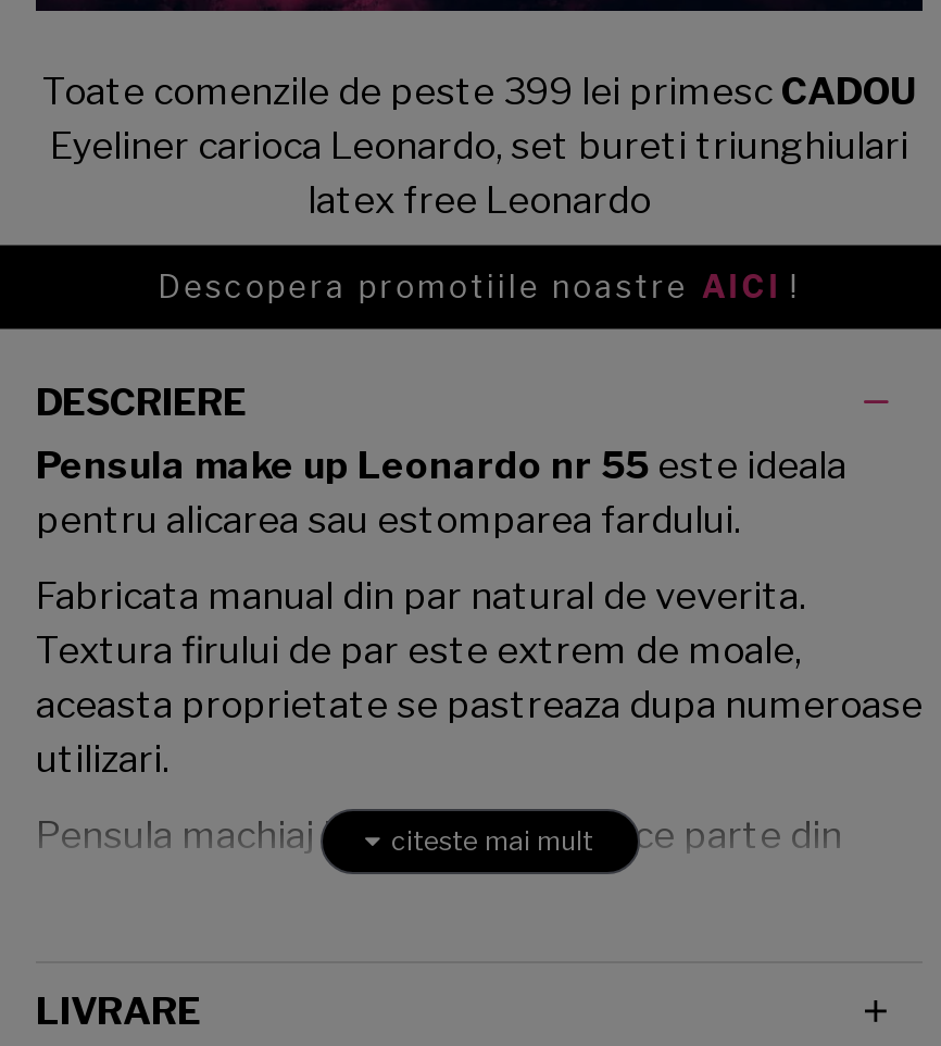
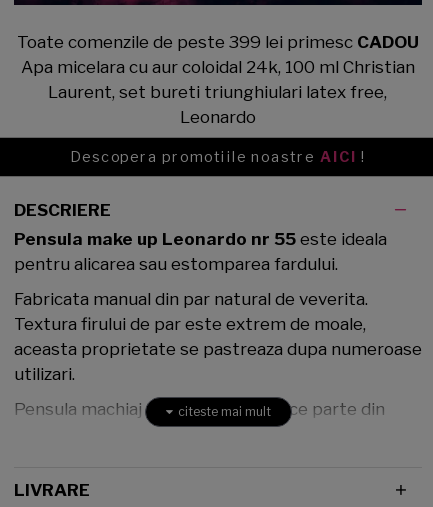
[50,123,908,221] Eyeliner carioca Leonardo, set bureti triunghiulari | latex free Leonardo -> [21,57,415,127] Apa micelara cu aur coloidal 24k, 100 ml Christian | Laurent, set bureti triunghiulari latex free, | Leonardo

